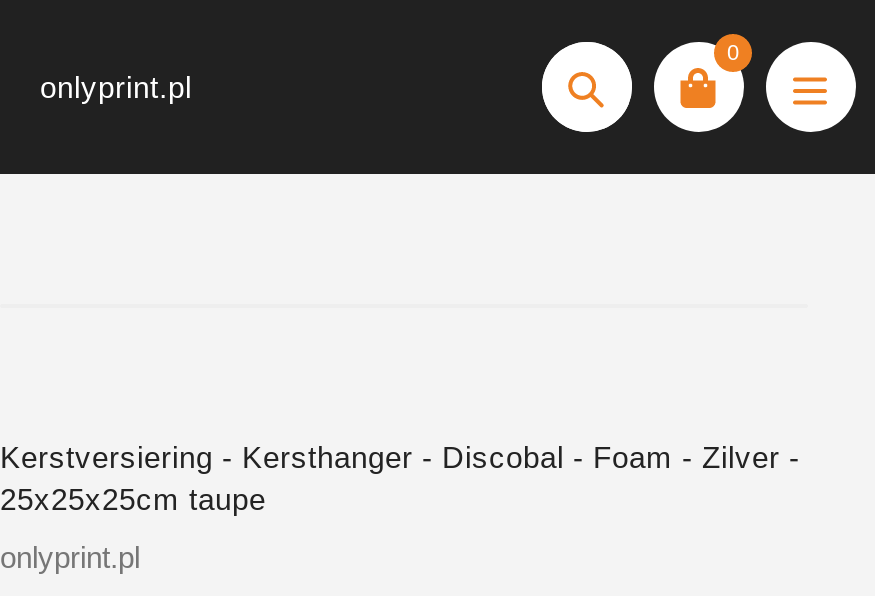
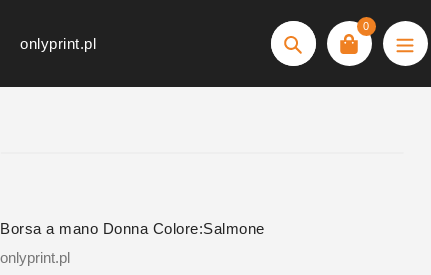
[0,440,800,516] Kerstversiering - Kersthanger - Discobal - Foam - Zilver - | 25x25x25cm taupe -> [0,220,264,237] Borsa a mano Donna Colore:Salmone

